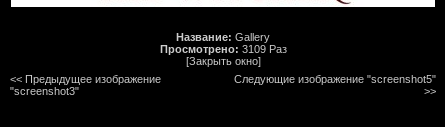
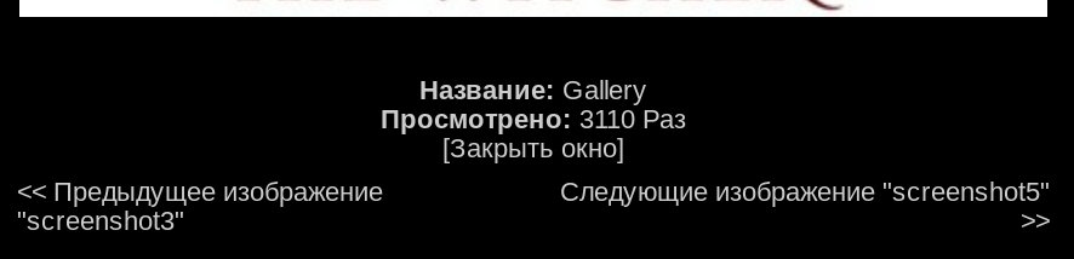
[159,43,286,55] Просмотрено: 3109 Раз -> [381,104,686,133] Просмотрено: 3110 Раз

